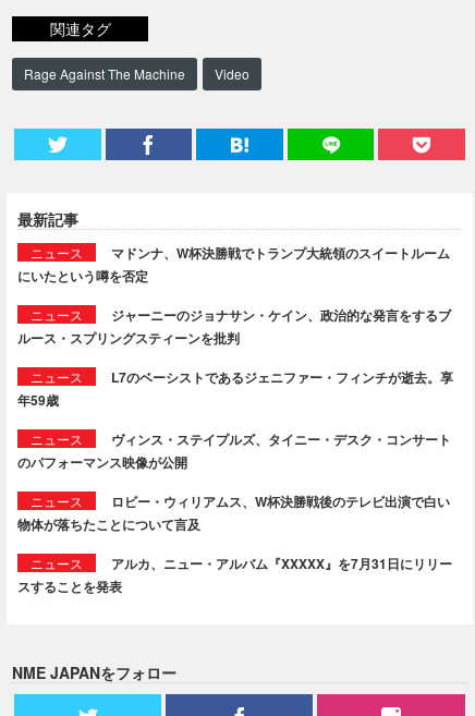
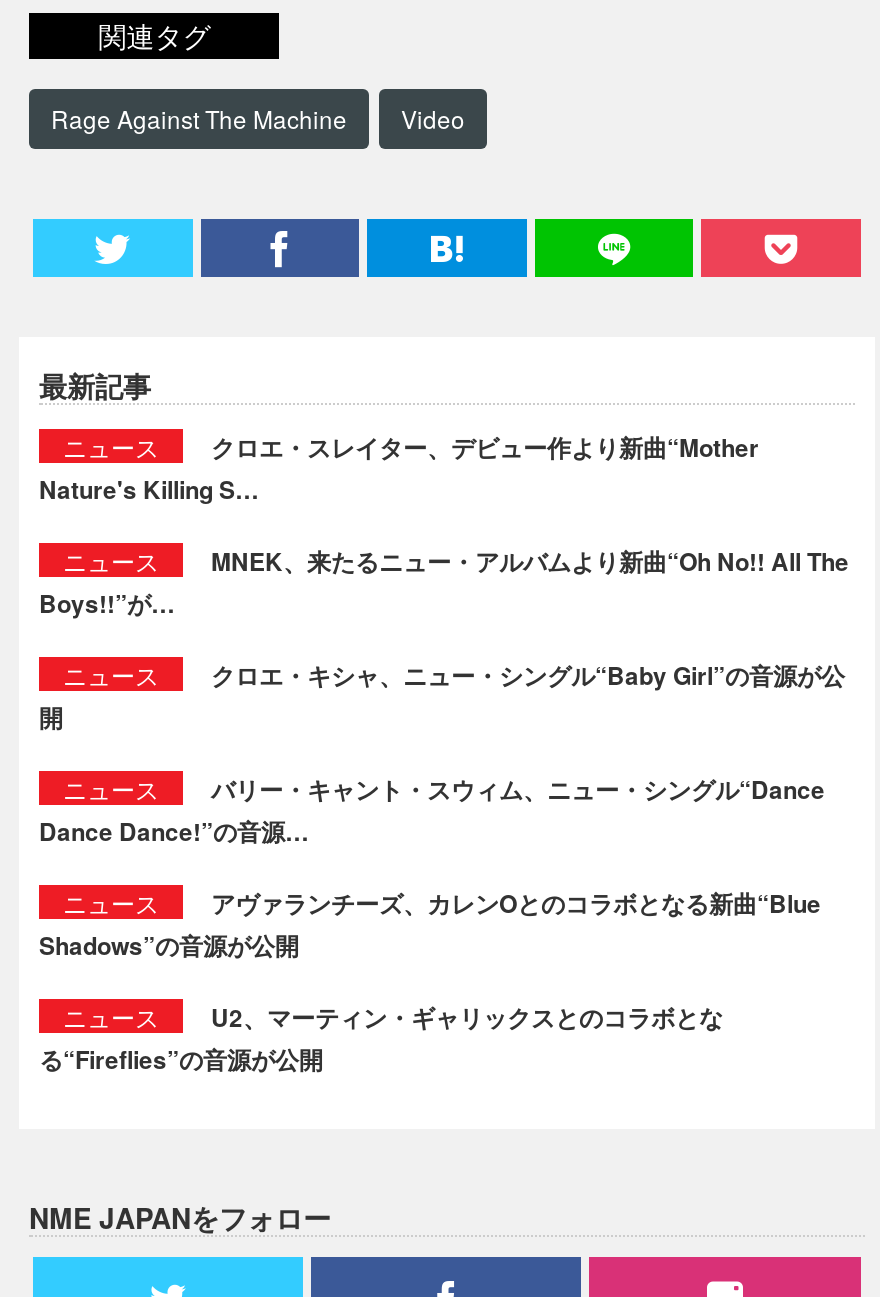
[17,243,450,285] マドンナ、W杯決勝戦でトランプ大統領のスイートルーム | にいたという噂を否定 -> [39,428,759,506] クロエ・スレイター、デビュー作より新曲“Mother | Nature's Killing S…
[17,305,451,347] ジャーニーのジョナサン・ケイン、政治的な発言をするブ | ルース・スプリングスティーンを批判 -> [39,542,849,620] MNEK、来たるニュー・アルバムより新曲“Oh No!! All The | Boys!!”が…
[17,367,453,409] L7のベーシストであるジェニファー・フィンチが逝去。享 | 年59歳 -> [39,656,845,734] クロエ・キシャ、ニュー・シングル“Baby Girl”の音源が公 | 開
[17,429,451,472] ヴィンス・ステイプルズ、タイニー・デスク・コンサート | のパフォーマンス映像が公開 -> [39,770,825,848] バリー・キャント・スウィム、ニュー・シングル“Dance | Dance Dance!”の音源…
[17,491,450,534] ロビー・ウィリアムス、W杯決勝戦後のテレビ出演で白い | 物体が落ちたことについて言及 -> [39,884,821,962] アヴァランチーズ、カレンOとのコラボとなる新曲“Blue | Shadows”の音源が公開
[17,553,452,596] アルカ、ニュー・アルバム『XXXXX』を7月31日にリリー | スすることを発表 -> [39,998,723,1076] U2、マーティン・ギャリックスとのコラボとな | る“Fireflies”の音源が公開

